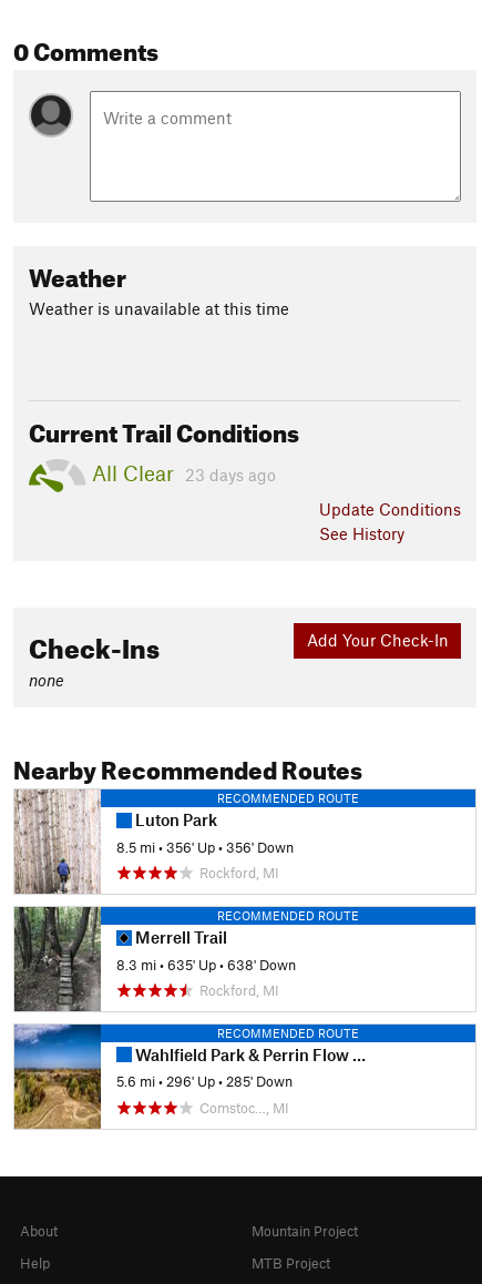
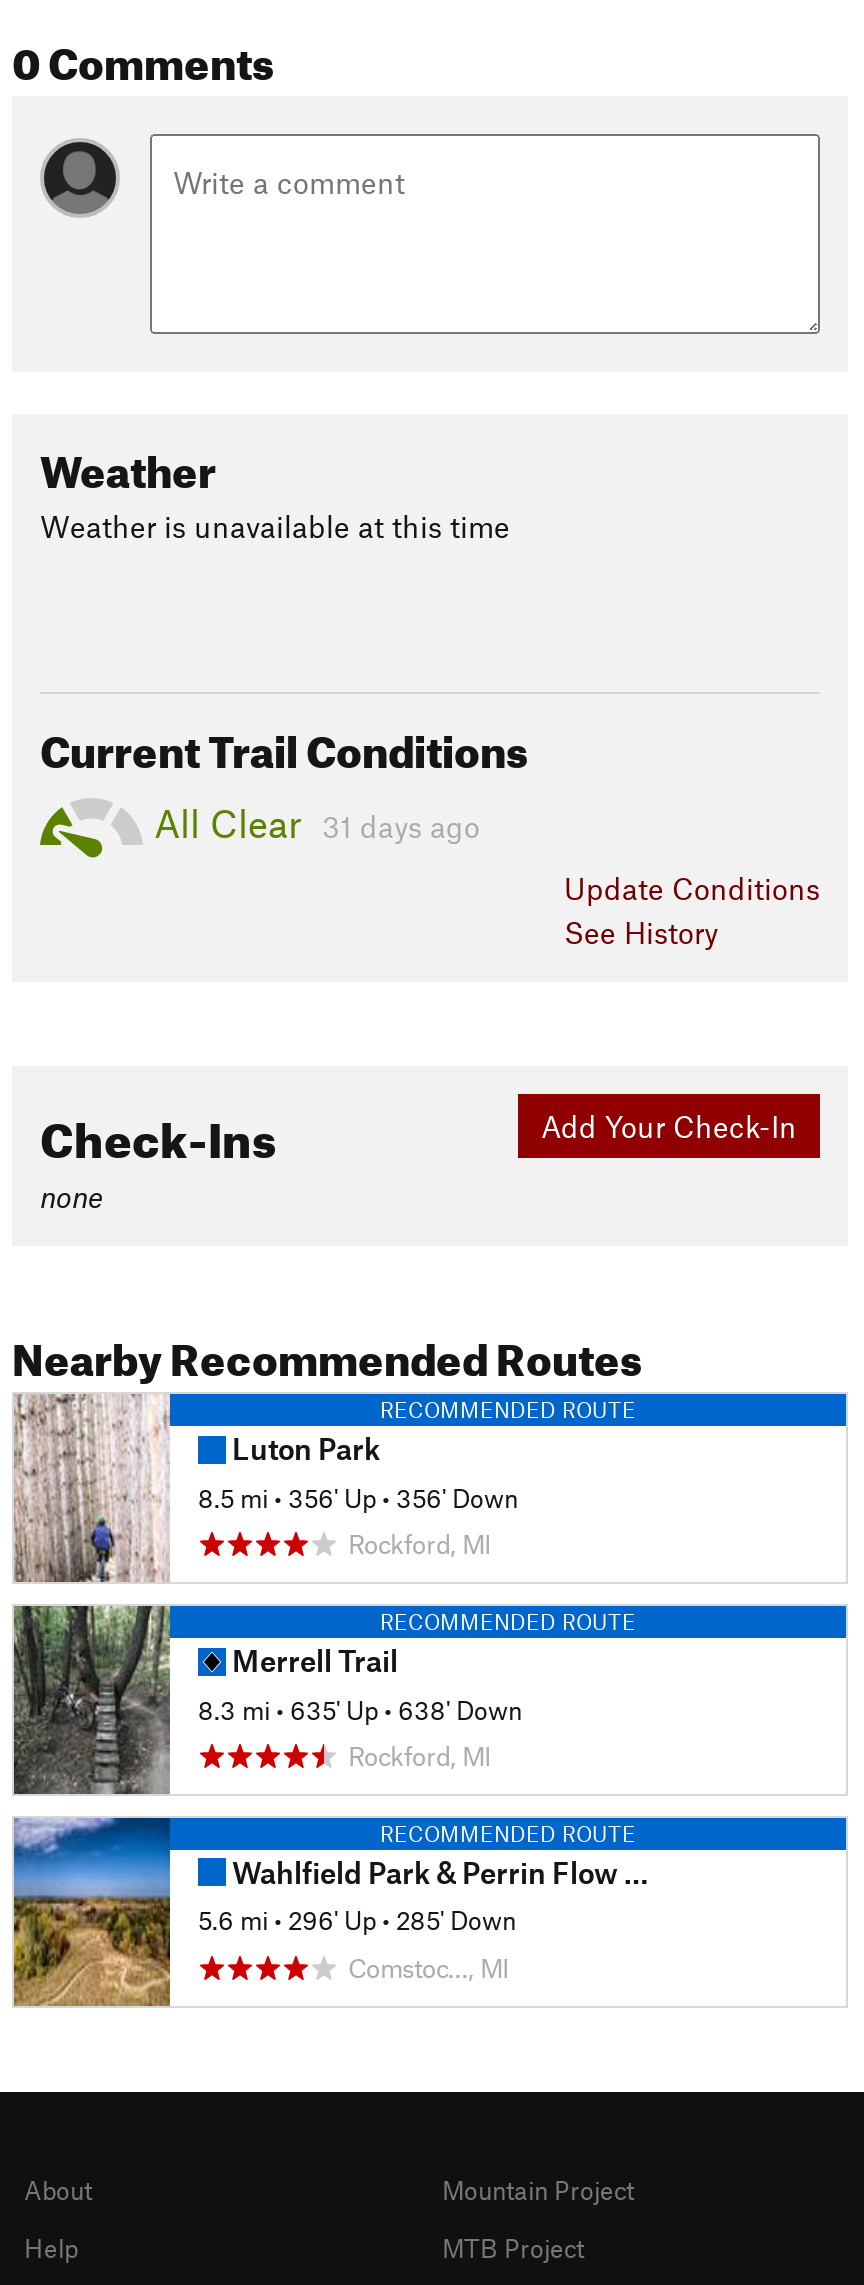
[86,460,276,486] All Clear 23 days ago -> [144,800,480,846] All Clear 31 days ago

